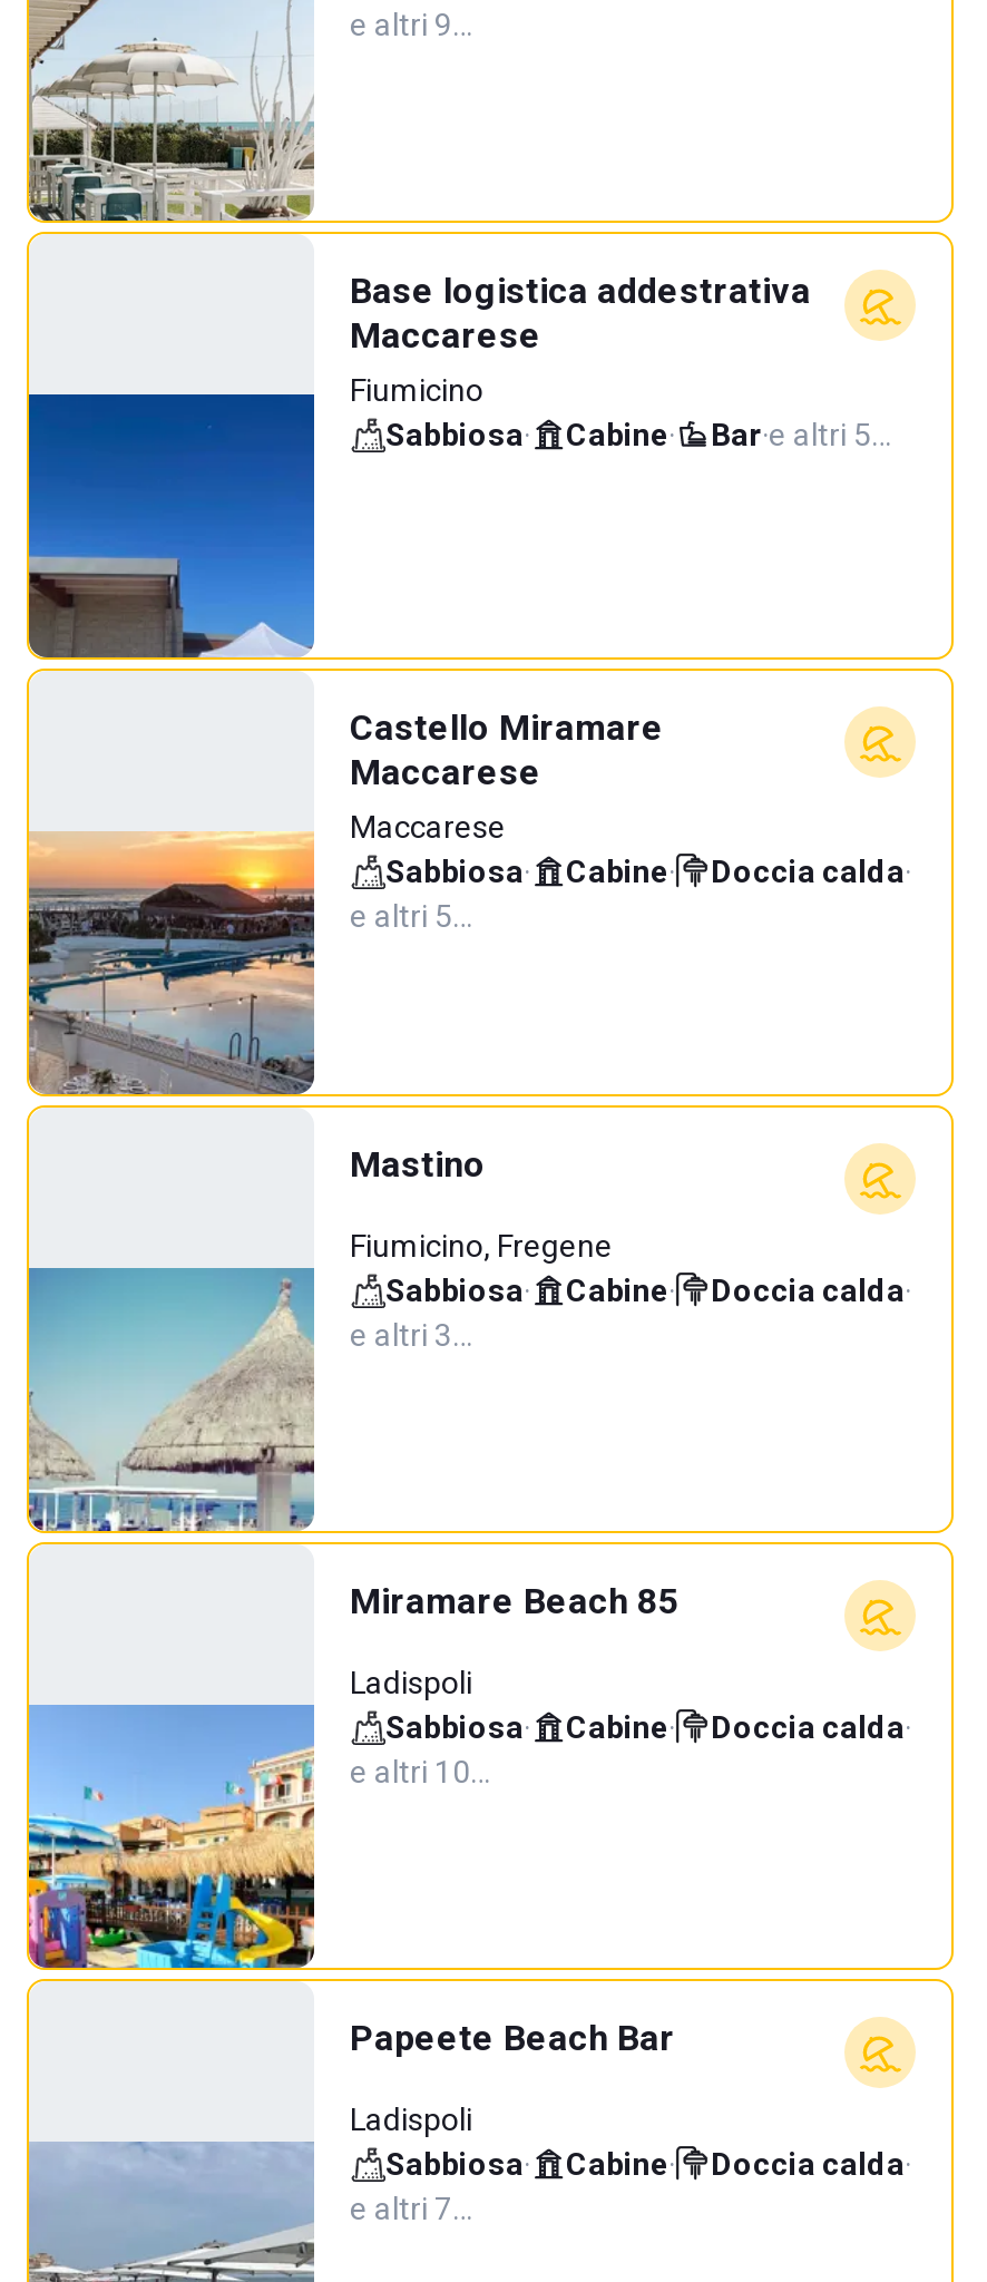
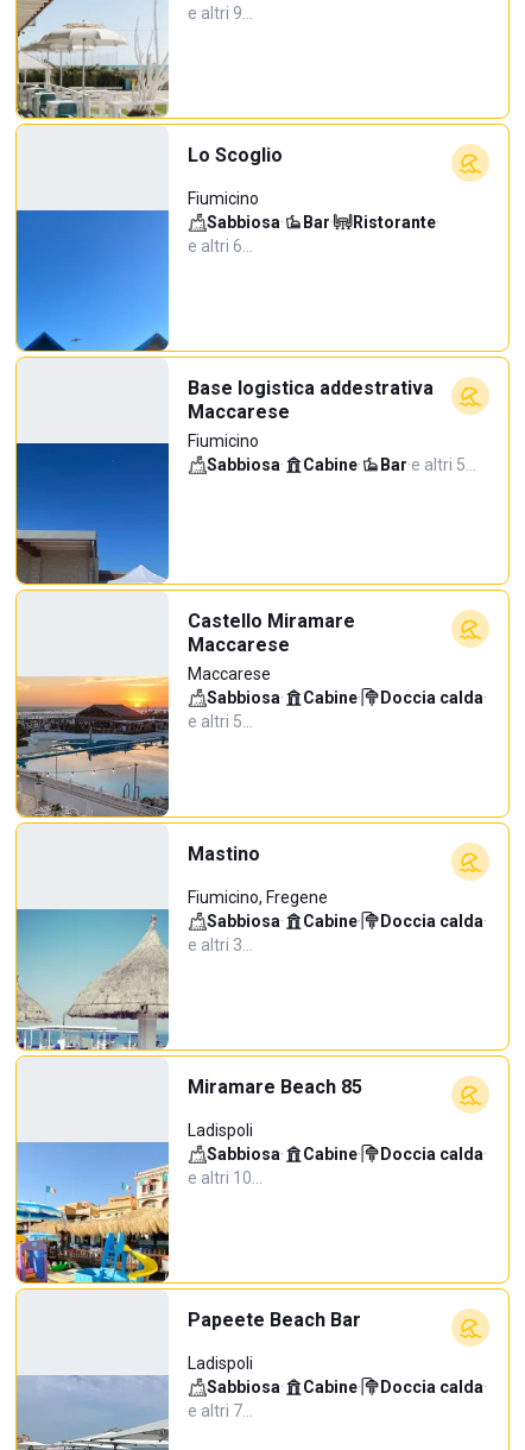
none -> [15,144,439,352] [image] | Lo Scoglio | Fiumicino | Sabbiosa· | Bar· | Ristorante· | e altri 6…

